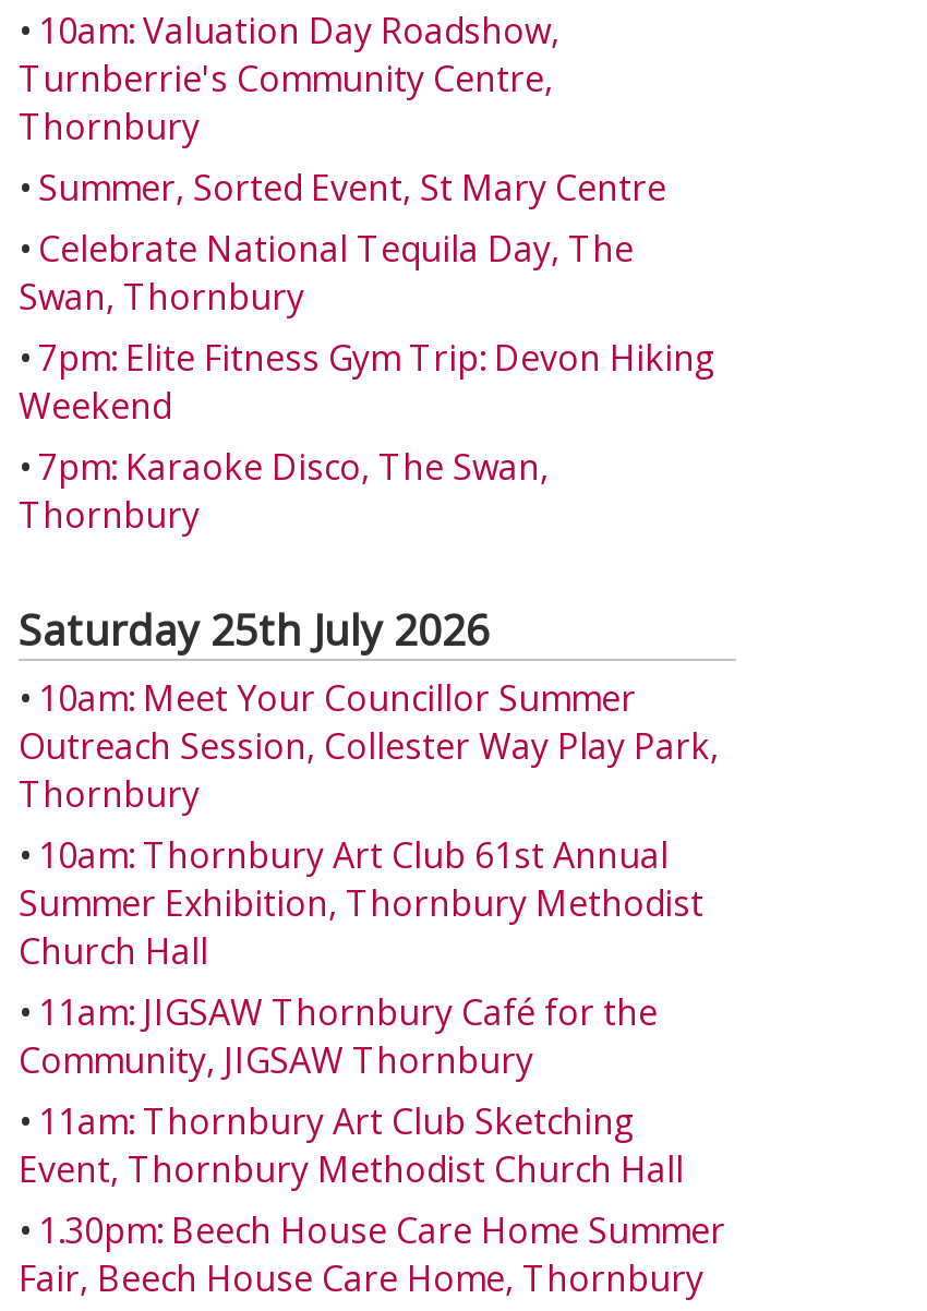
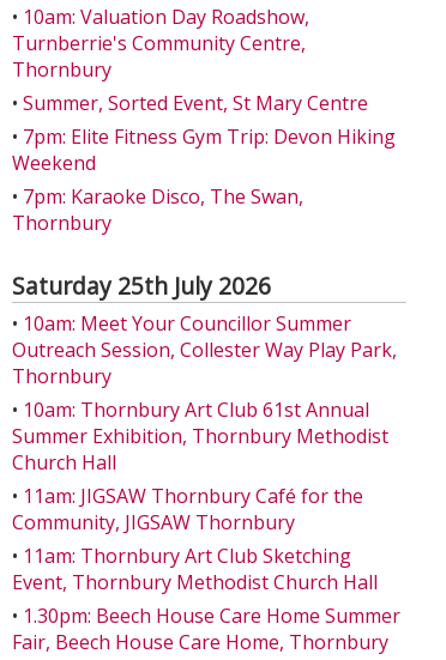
[19,225,634,321] • Celebrate National Tequila Day, The | Swan, Thornbury -> none

